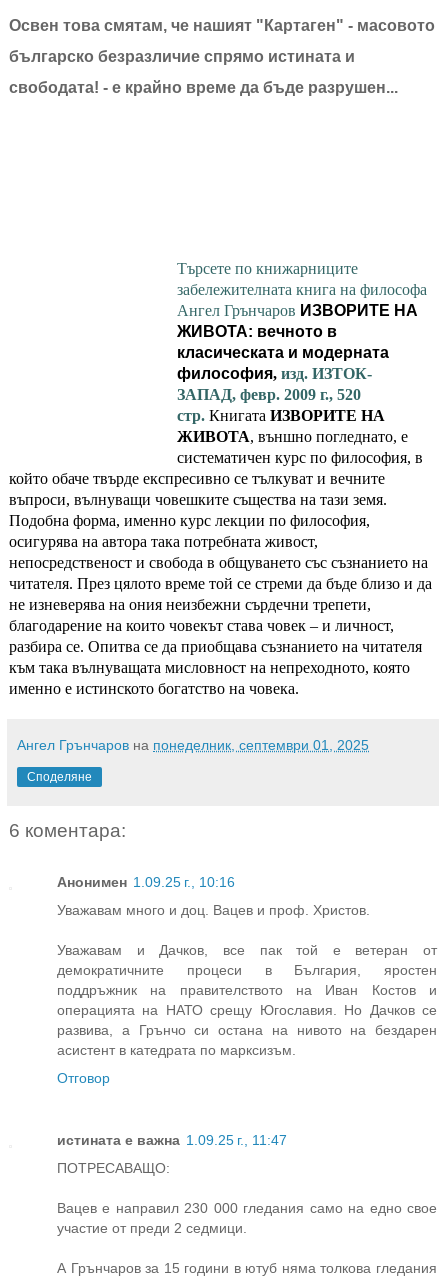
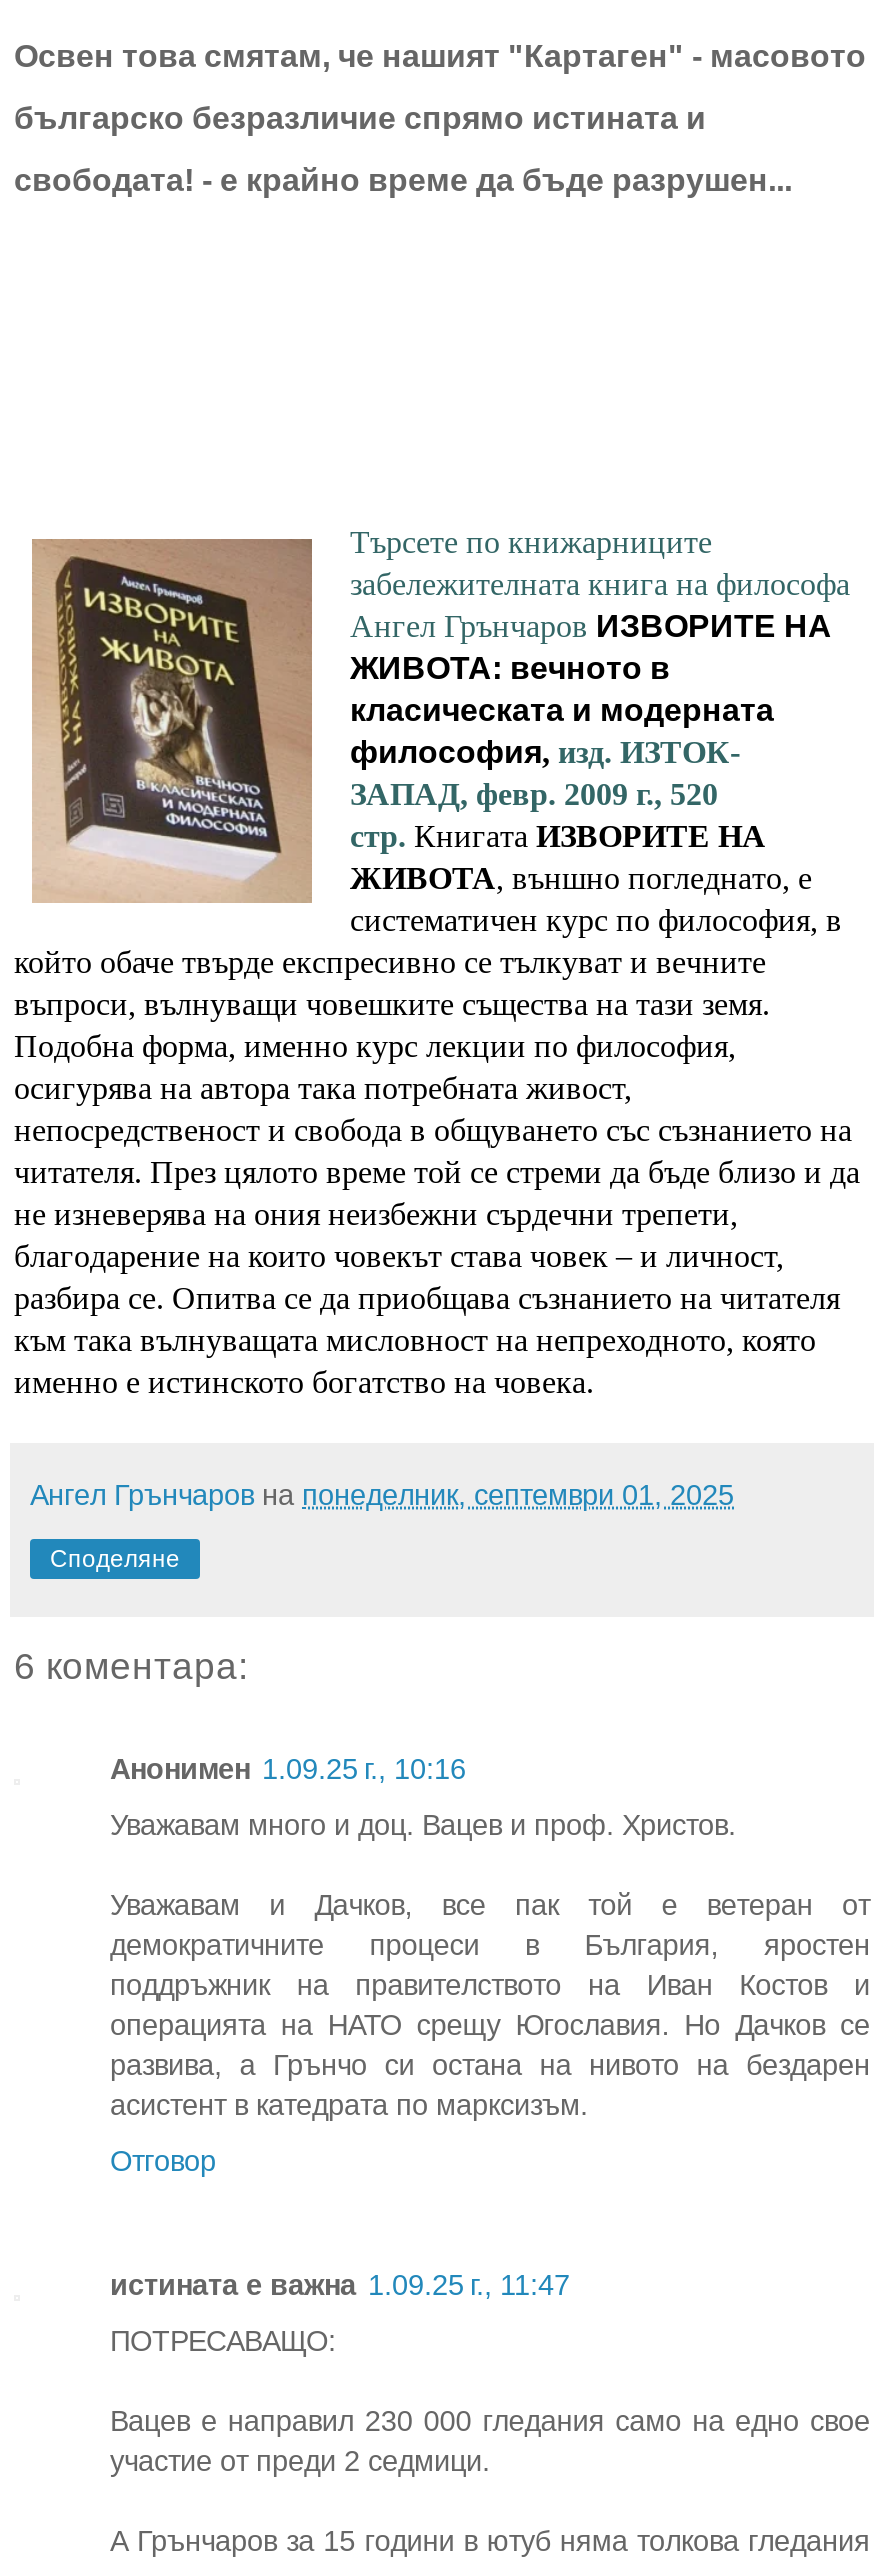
none -> [30,537,314,905] [image]

